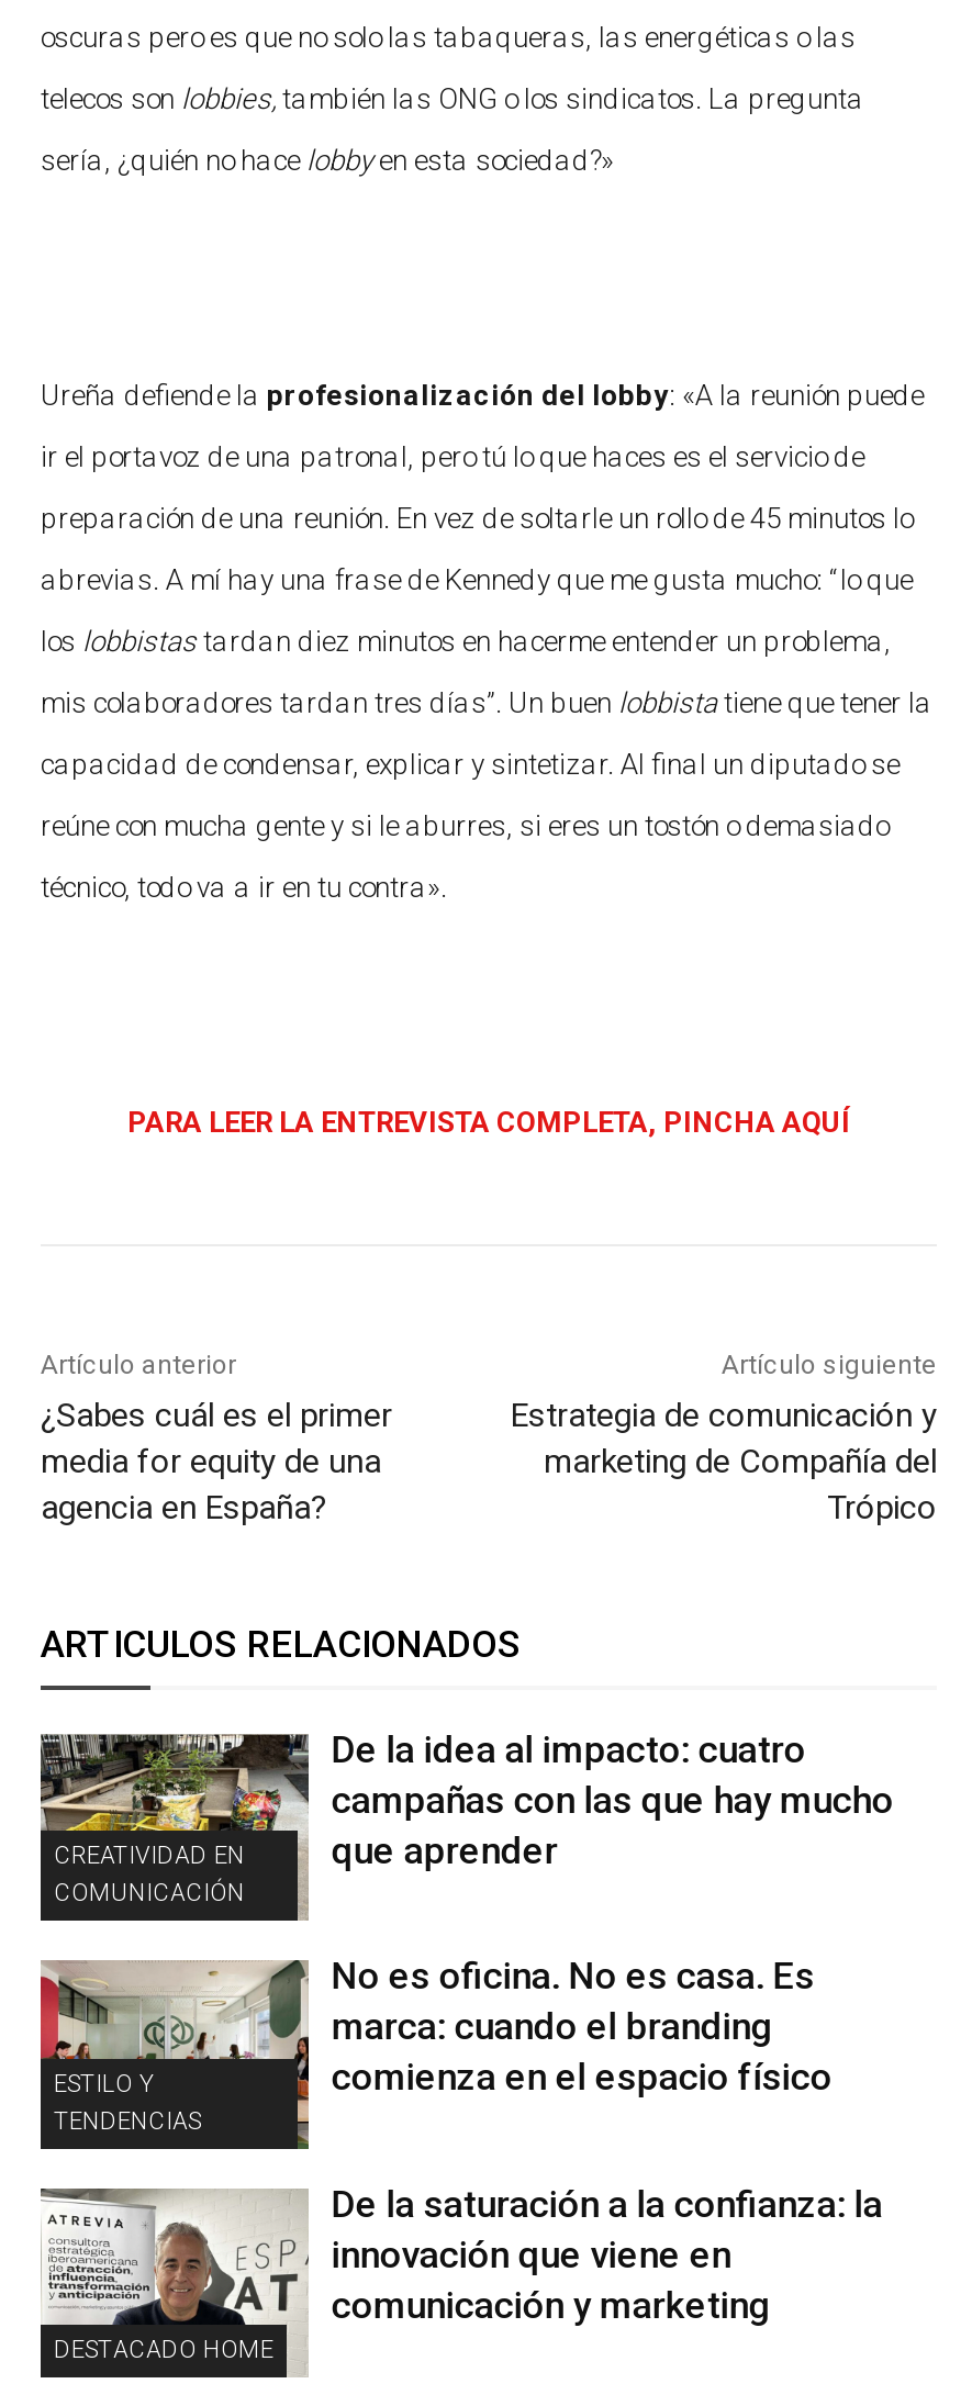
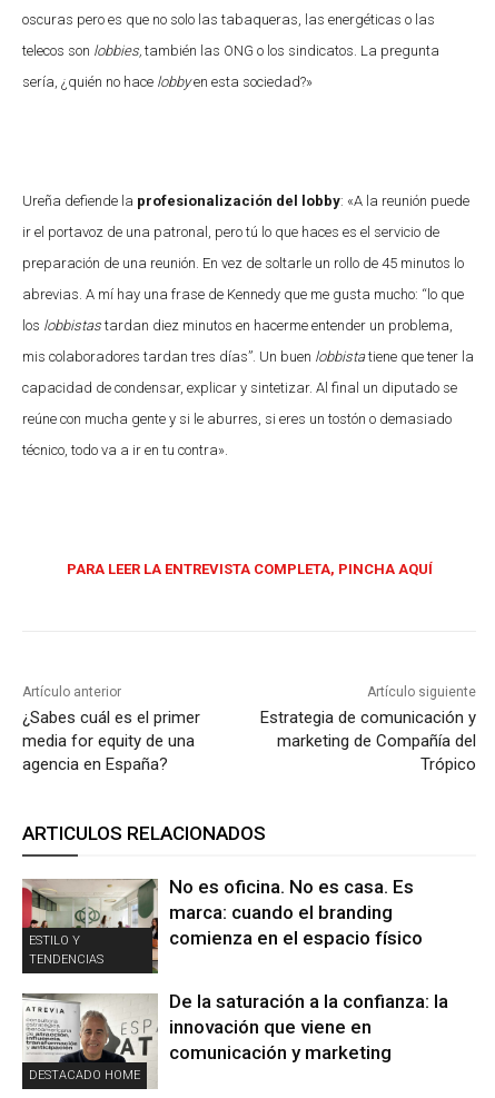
[38,1734,300,1908] [image] | CREATIVIDAD EN | COMUNICACIÓN -> none
[331,1727,894,1872] De la idea al impacto: cuatro | campañas con las que hay mucho | que aprender -> none

